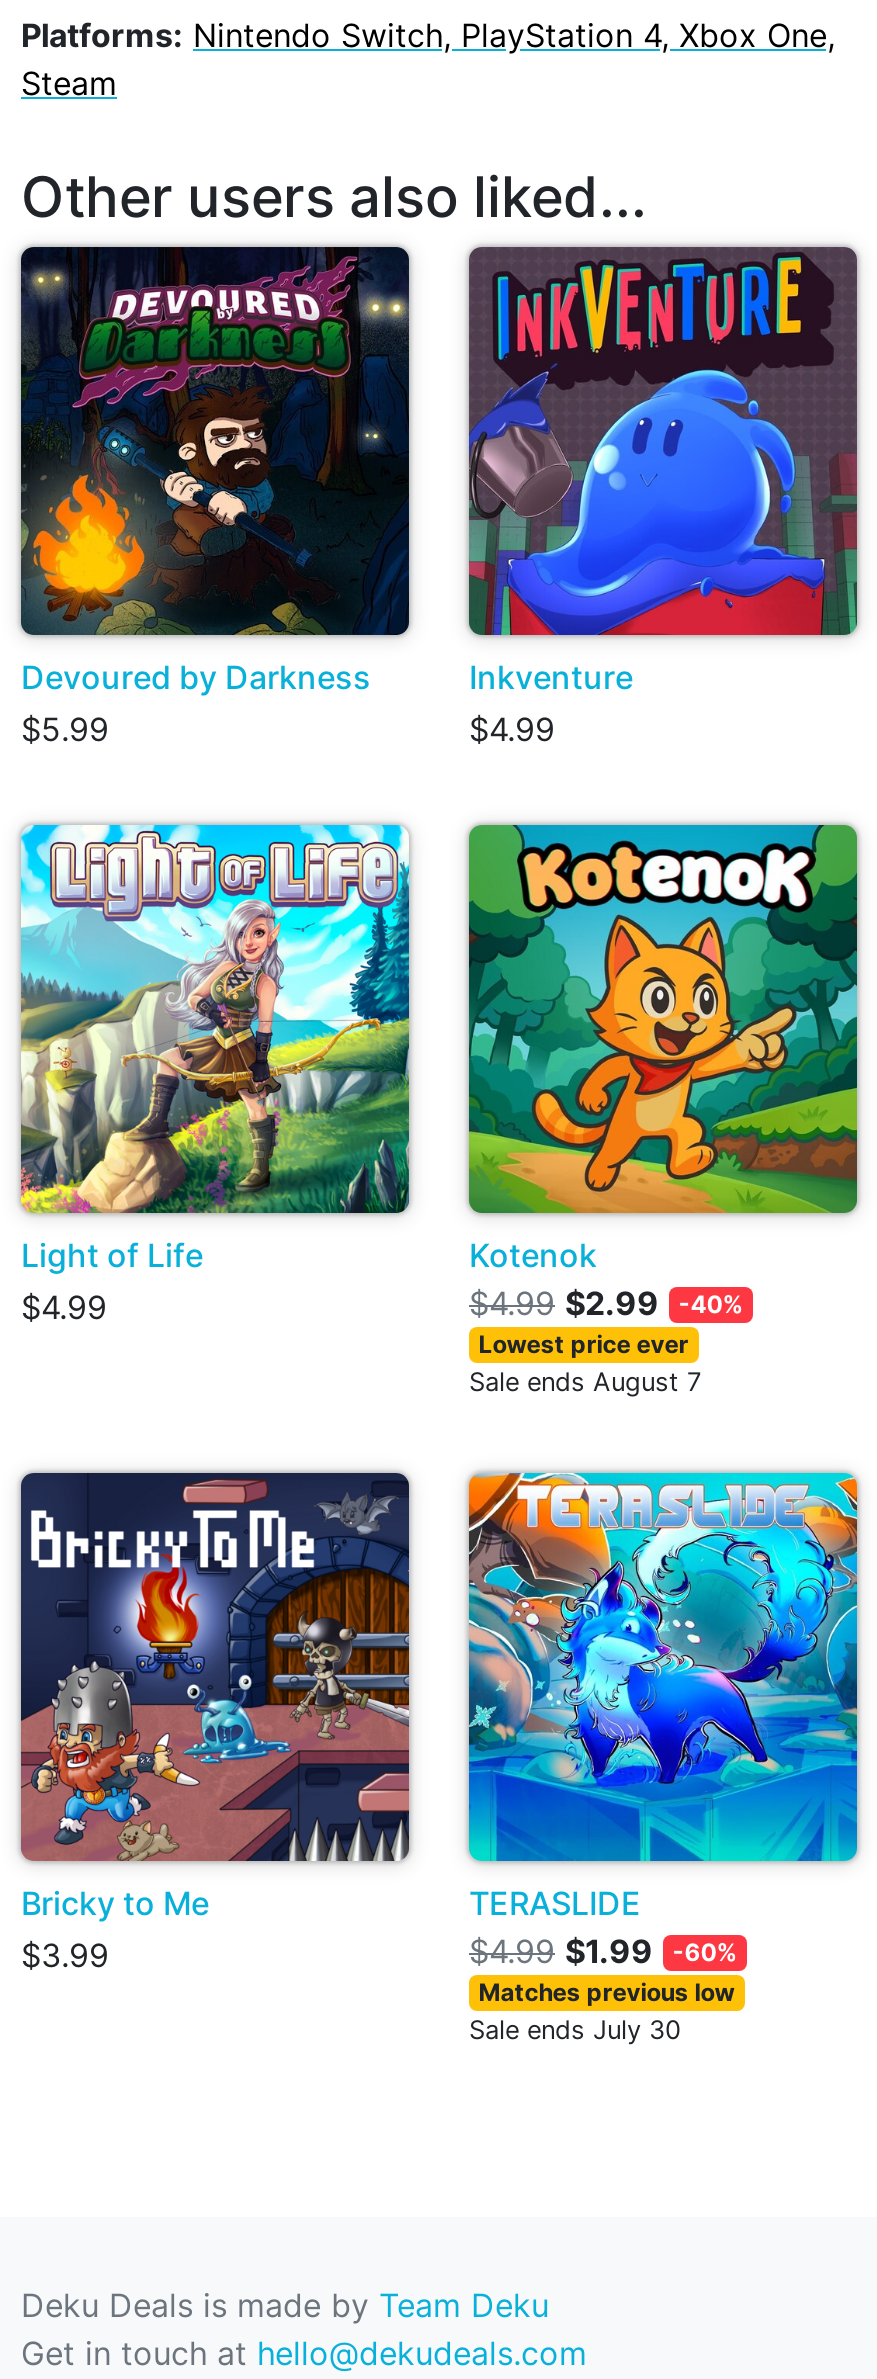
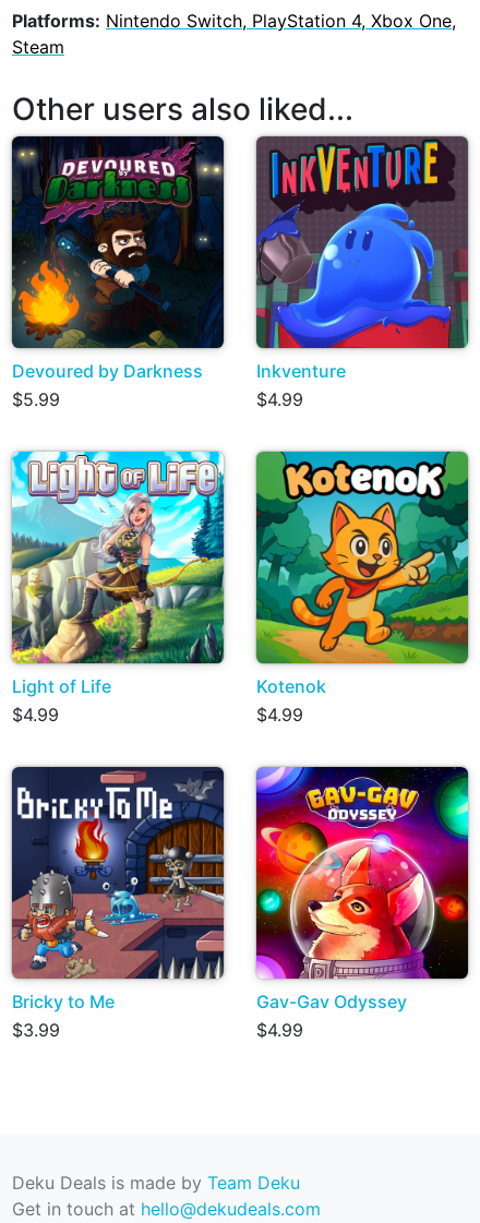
[469,1284,743,1398] $4.99 $2.99 | -40% | Lowest price ever | Sale ends August 7 -> [256,704,303,726] $4.99
[467,1471,859,2046] [image] | TERASLIDE | $4.99 $1.99 | -60% | Matches previous low | Sale ends July 30 -> [255,766,469,1041] [image] | Gav-Gav Odyssey | $4.99

